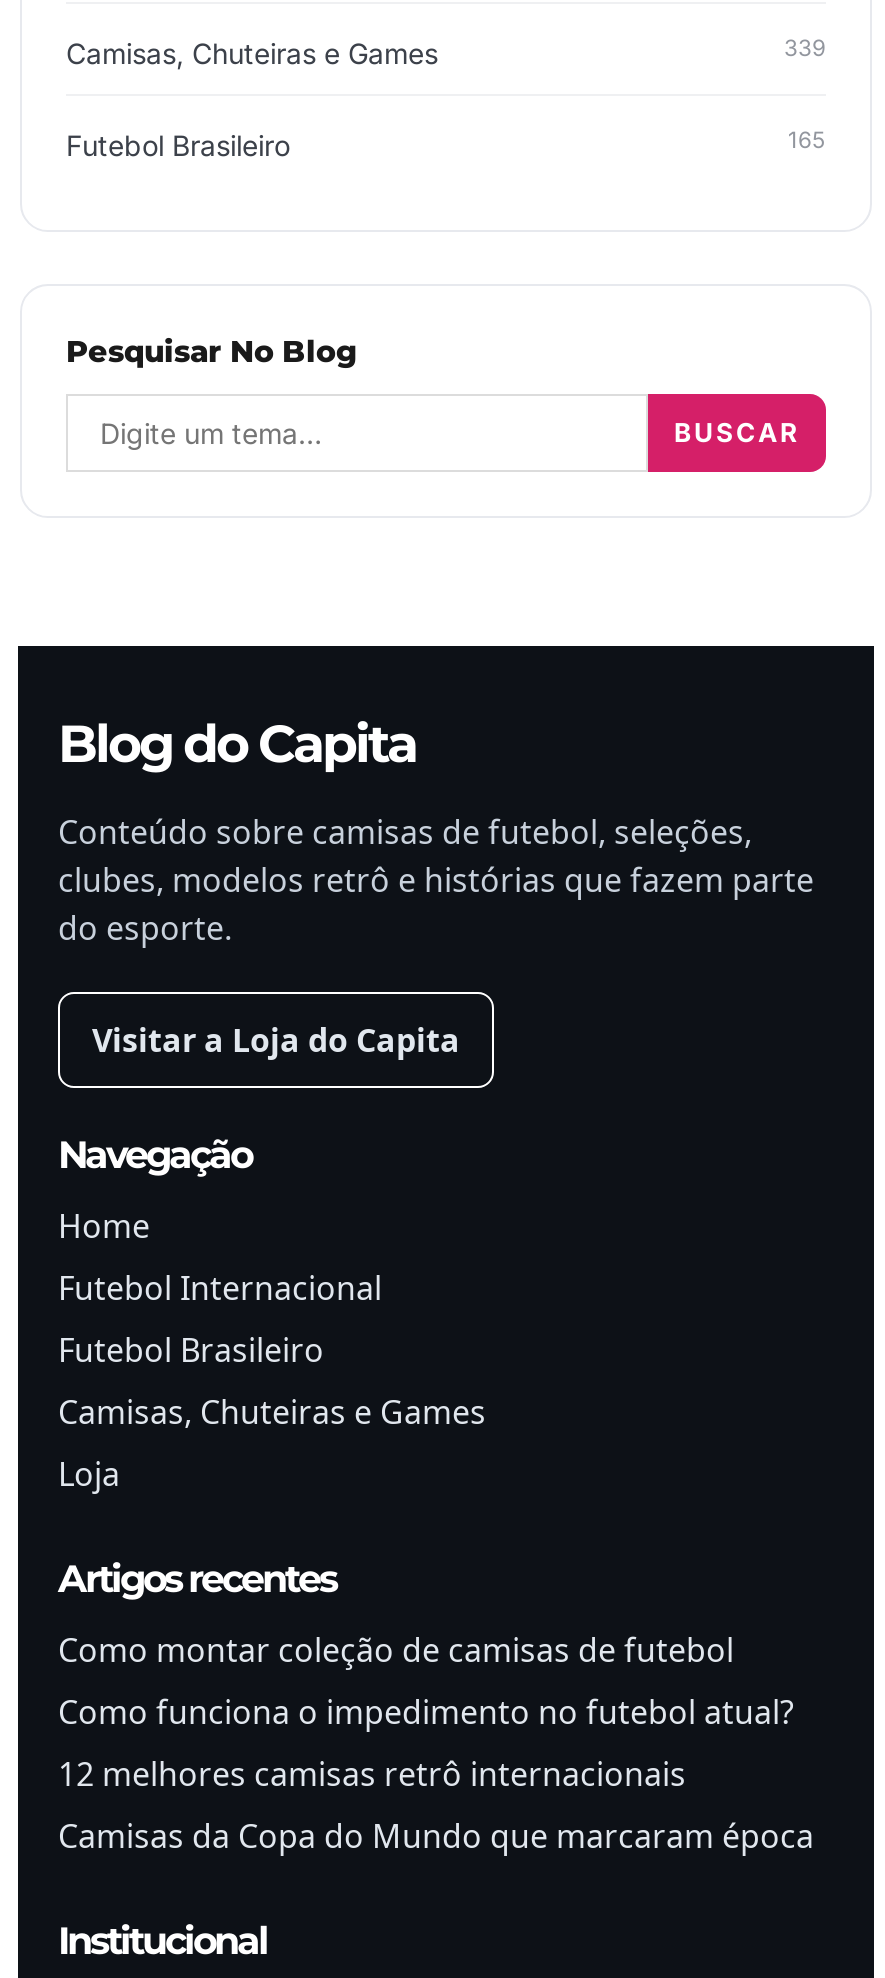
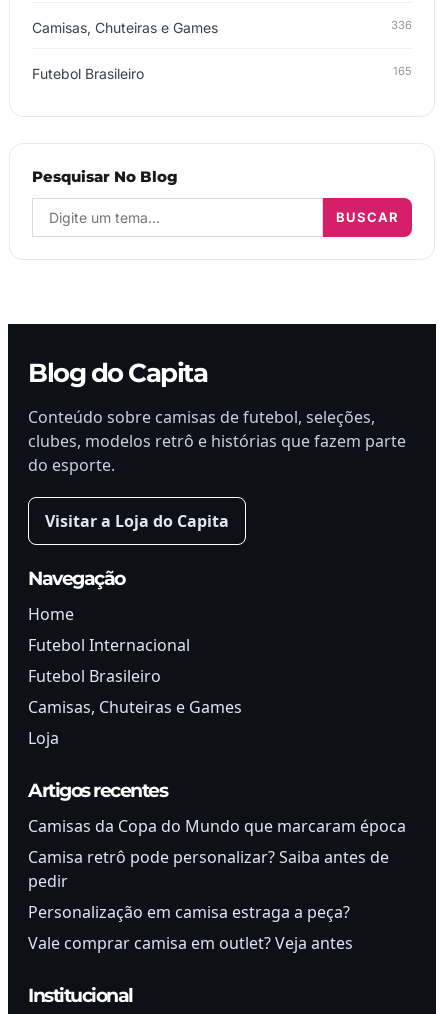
[784,34,826,62] 339 -> [391,18,412,32] 336
[58,1628,794,1796] Como montar coleção de camisas de futebol | Como funciona o impedimento no futebol atual? | 12 melhores camisas retrô internacionais -> none
moved [58,1814,814,1858] -> [28,815,406,837]: Camisas da Copa do Mundo que marcaram época
none -> [28,846,389,954] Camisa retrô pode personalizar? Saiba antes de | pedir | Personalização em camisa estraga a peça? | Vale comprar camisa em outlet? Veja antes

